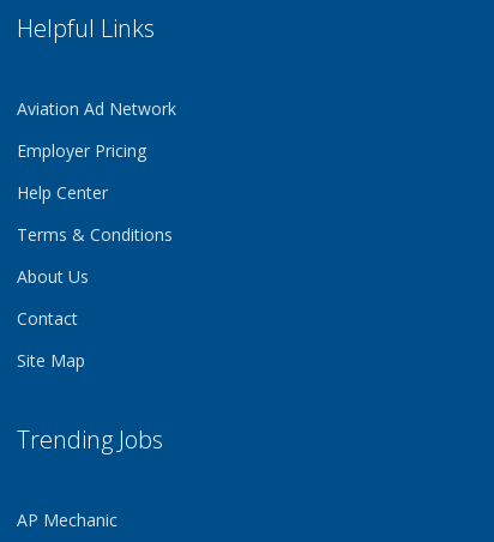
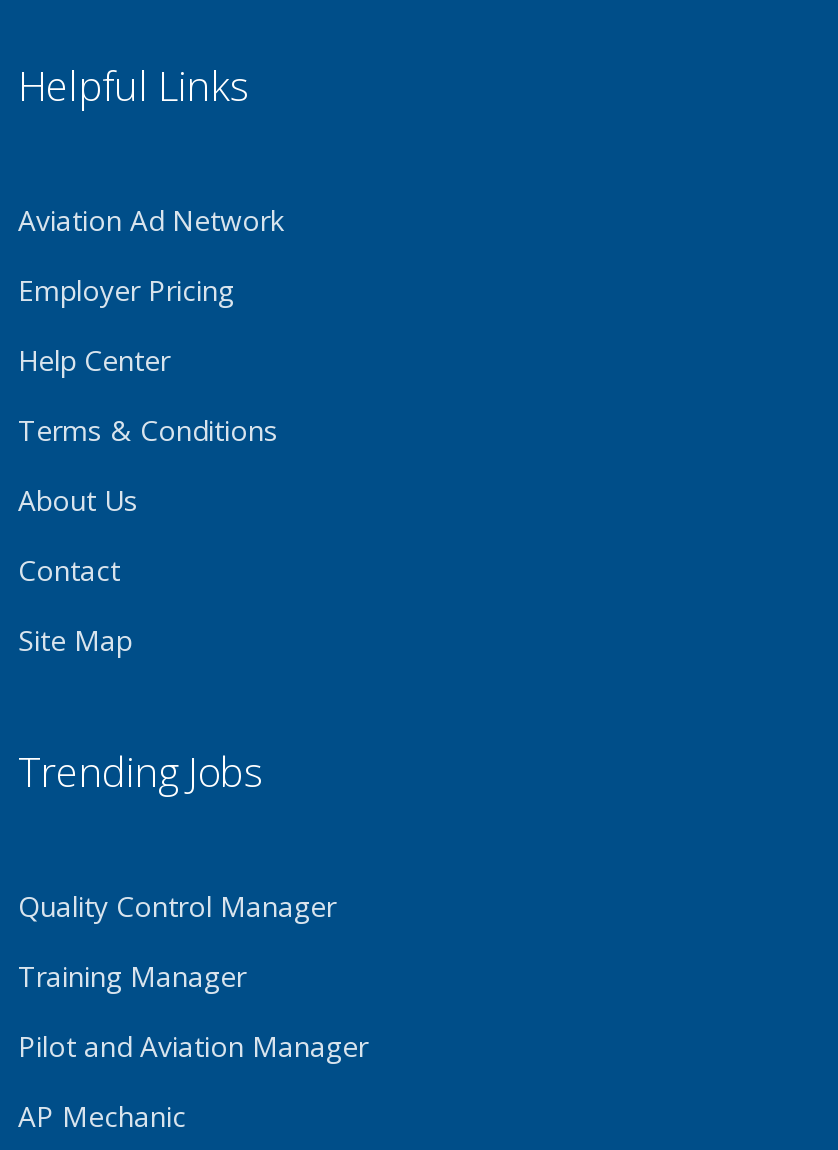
none -> [18,887,368,1065] Quality Control Manager | Training Manager | Pilot and Aviation Manager

